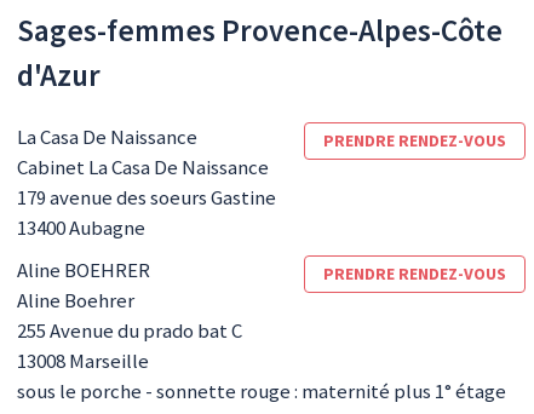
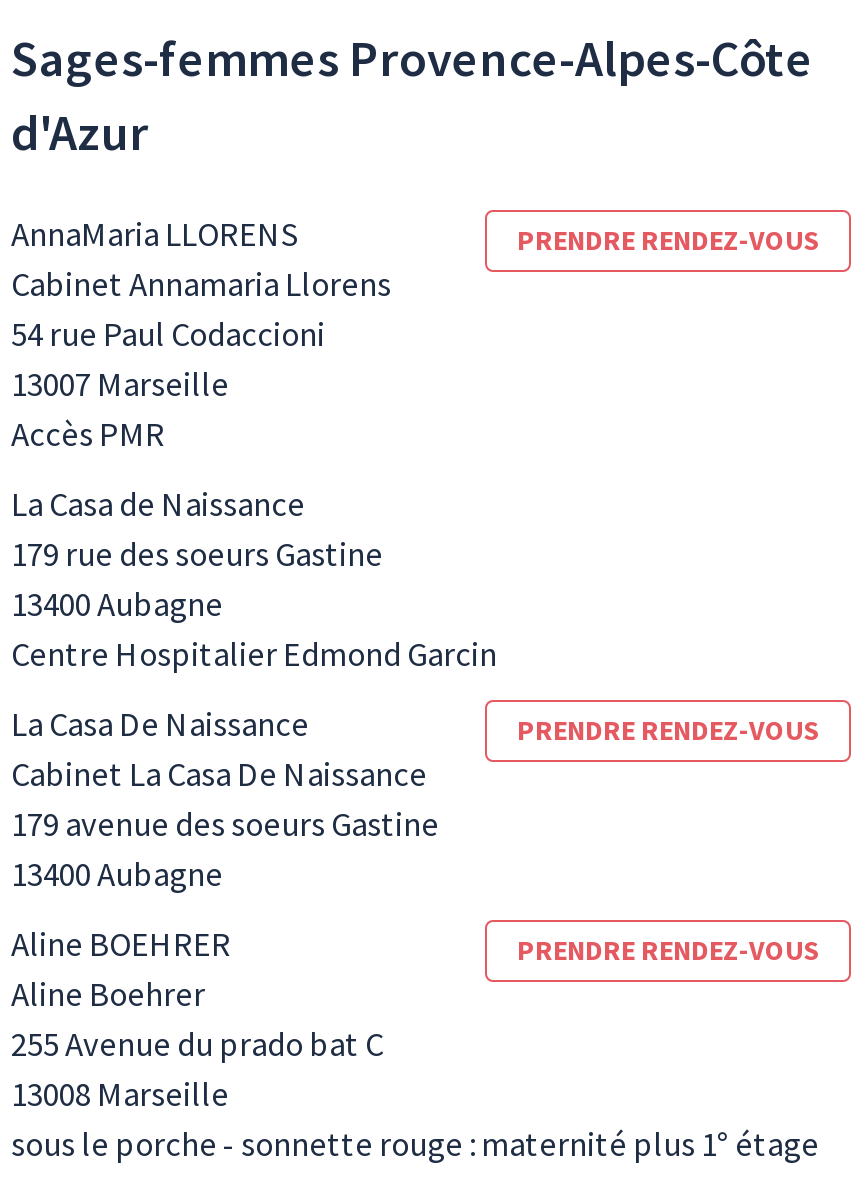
none -> [11,212,819,676] AnnaMaria LLORENS | PRENDRE RENDEZ-VOUS | Cabinet Annamaria Llorens | 54 rue Paul Codaccioni | 13007 Marseille | Accès PMR | La Casa de Naissance | 179 rue des soeurs Gastine | 13400 Aubagne | Centre Hospitalier Edmond Garcin

